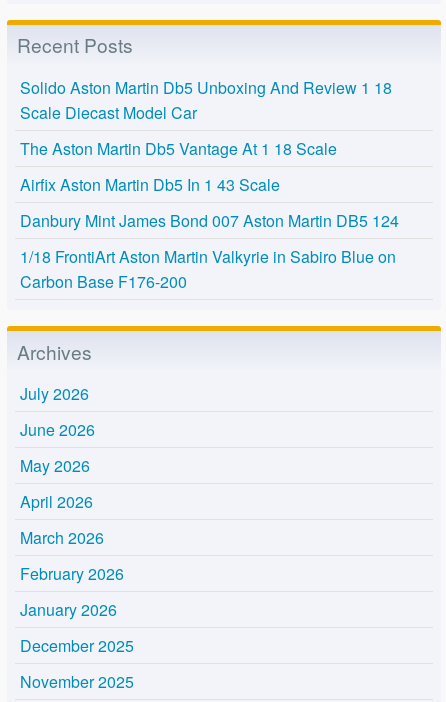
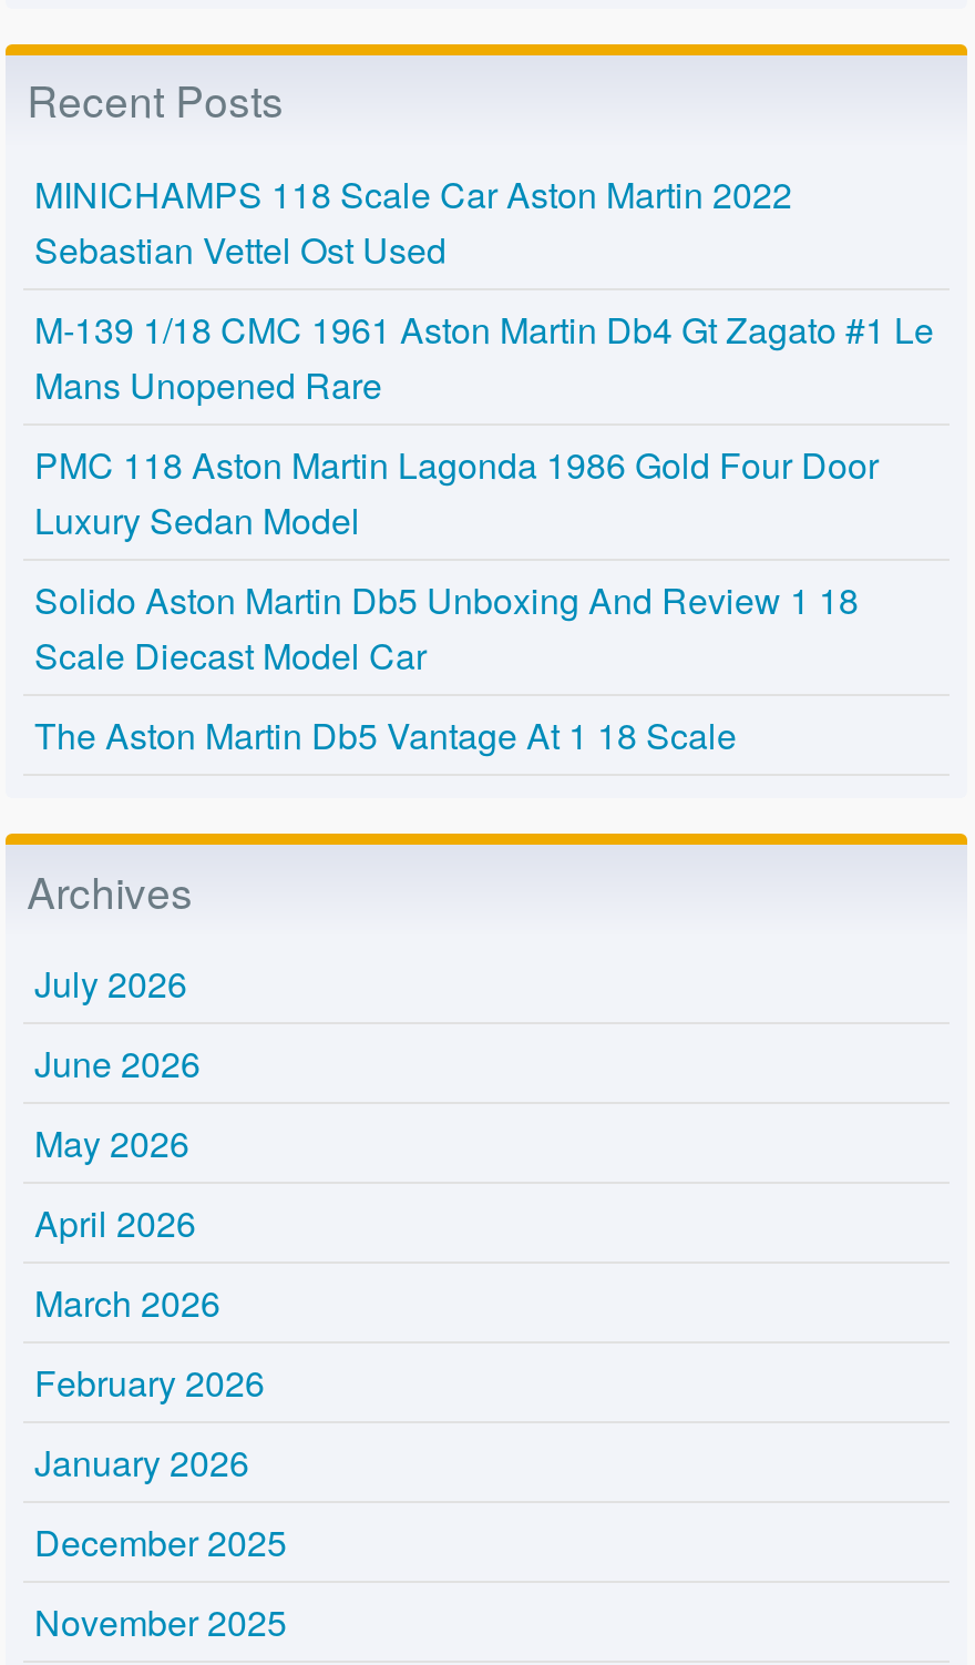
none -> [34,168,934,545] MINICHAMPS 118 Scale Car Aston Martin 2022 | Sebastian Vettel Ost Used | M-139 1/18 CMC 1961 Aston Martin Db4 Gt Zagato #1 Le | Mans Unopened Rare | PMC 118 Aston Martin Lagonda 1986 Gold Four Door | Luxury Sedan Model
moved [20,76,392,160] -> [34,574,859,760]: Solido Aston Martin Db5 Unboxing And Review 1 18 | Scale Diecast Model Car | The Aston Martin Db5 Vantage At 1 18 Scale
[20,173,399,293] Airfix Aston Martin Db5 In 1 43 Scale | Danbury Mint James Bond 007 Aston Martin DB5 124 | 1/18 FrontiArt Aston Martin Valkyrie in Sabiro Blue on | Carbon Base F176-200 -> none

